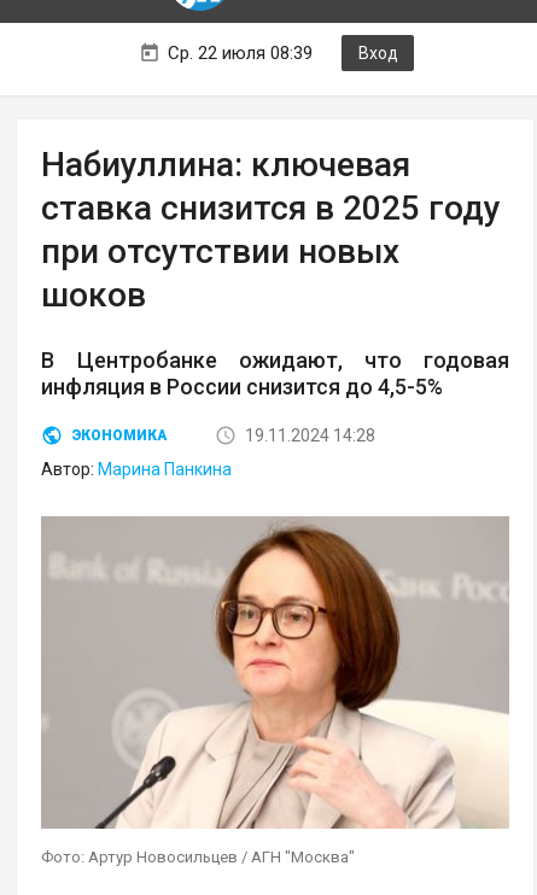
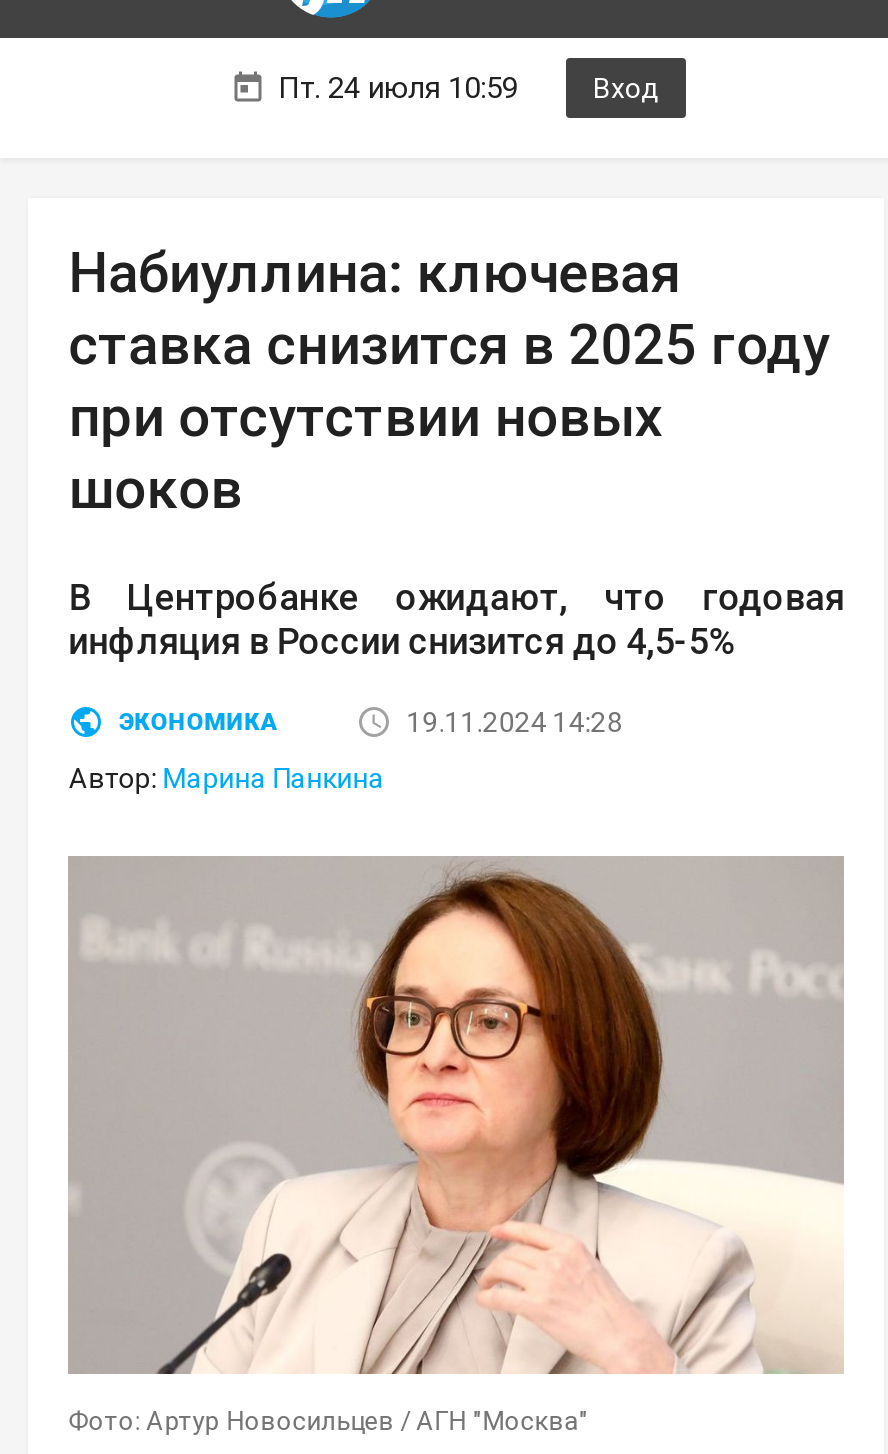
[168,43,313,64] Ср. 22 июля 08:39 -> [278,71,518,107] Пт. 24 июля 10:59

